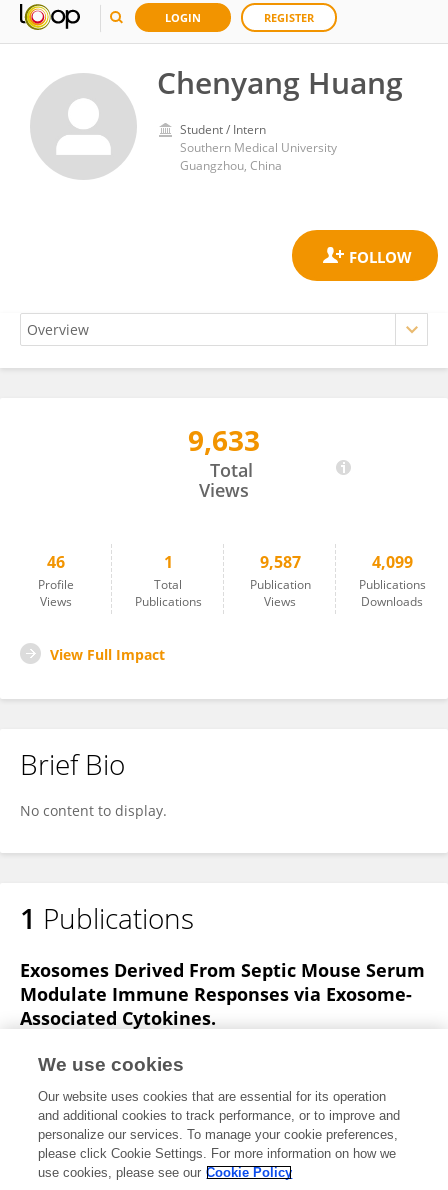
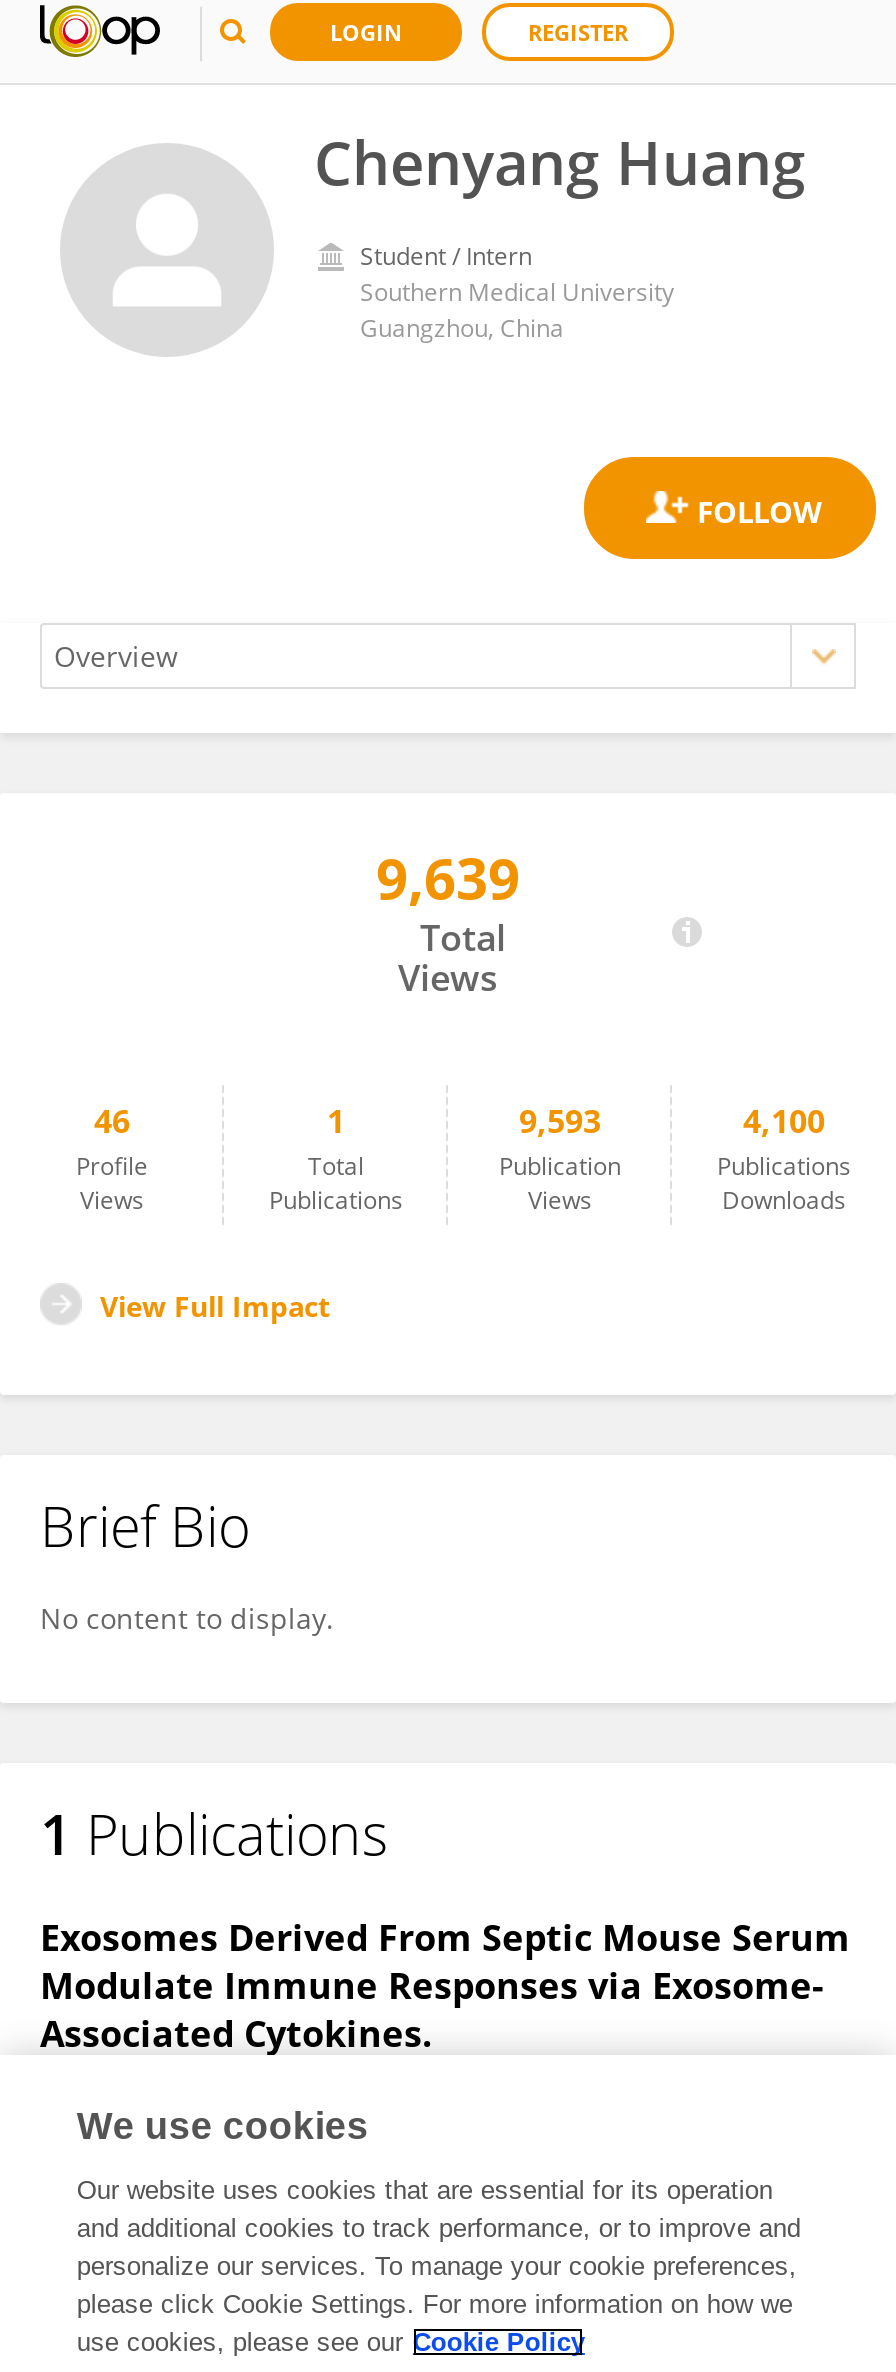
[188,421,260,459] 9,633 -> [376,839,520,915] 9,639
[259,551,300,573] 9,587 -> [519,1099,601,1143] 9,593
[371,551,412,573] 4,099 -> [743,1099,825,1143] 4,100

